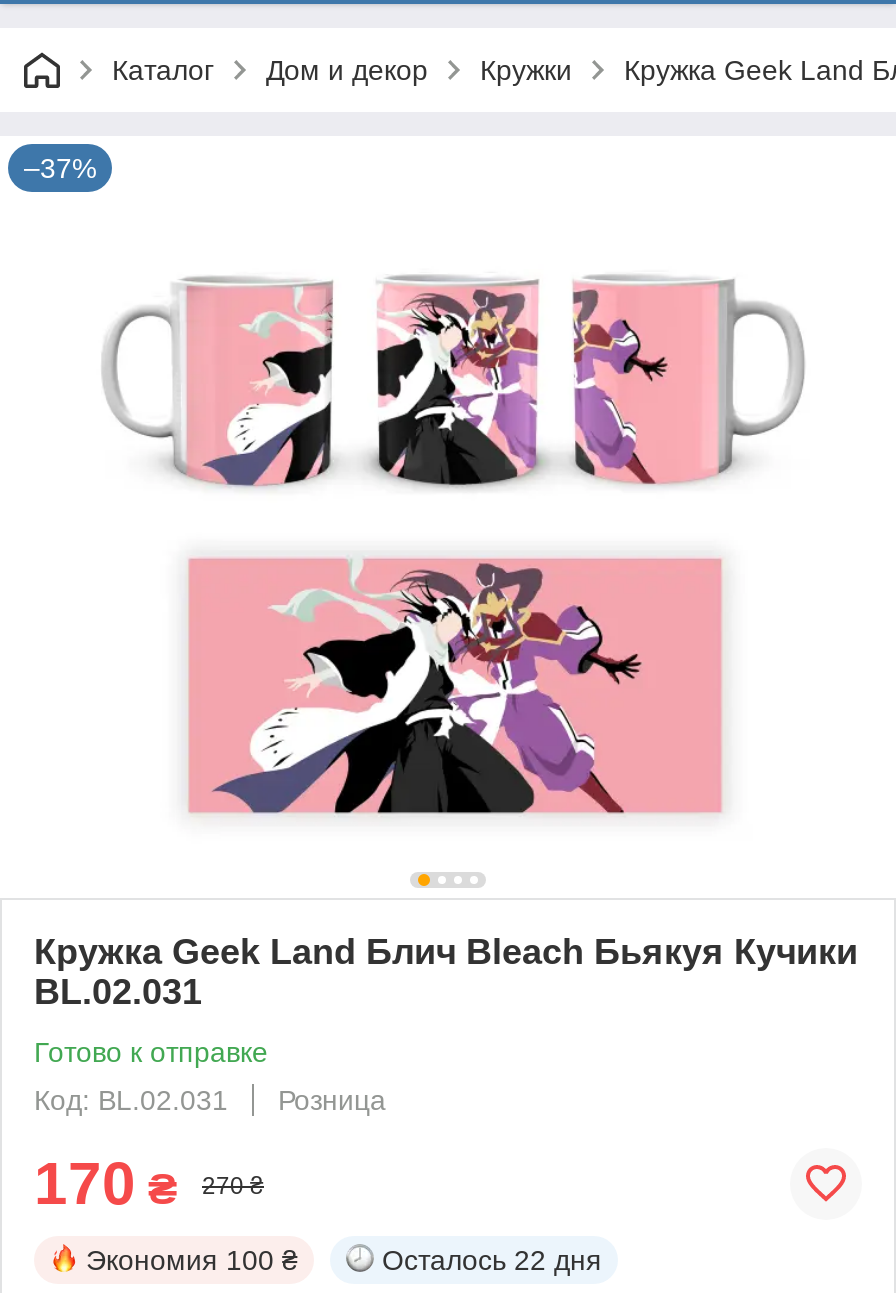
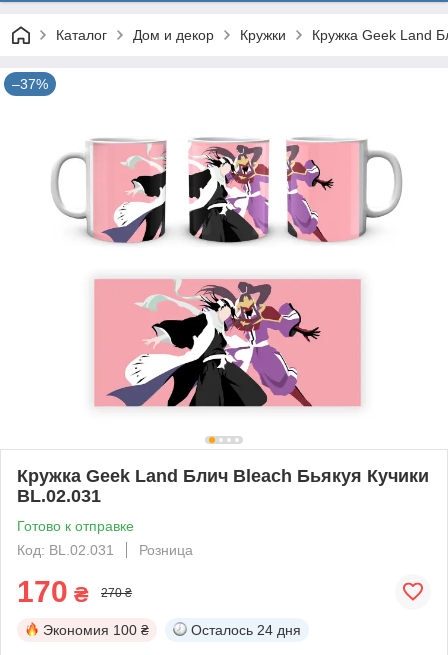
[382,1244,602,1276] Осталось 22 дня -> [191,622,301,638] Осталось 24 дня

